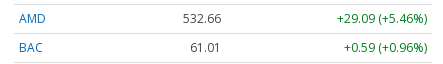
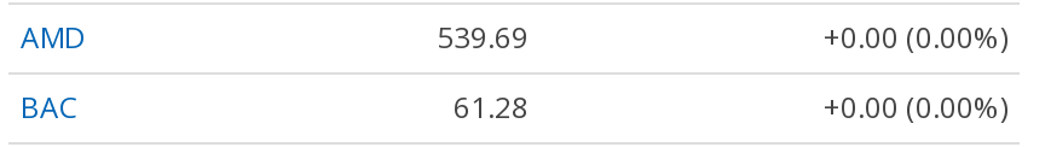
[183,9,221,26] 532.66 -> [437,16,529,57] 539.69
[337,9,427,26] +29.09 (+5.46%) -> [824,16,1007,57] +0.00 (0.00%)
[190,38,221,55] 61.01 -> [454,86,529,127] 61.28
[344,38,427,55] +0.59 (+0.96%) -> [824,86,1007,127] +0.00 (0.00%)

